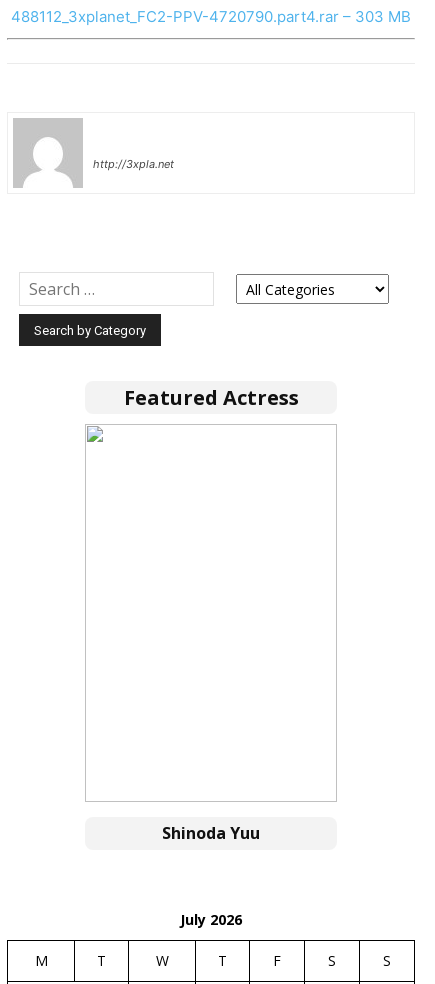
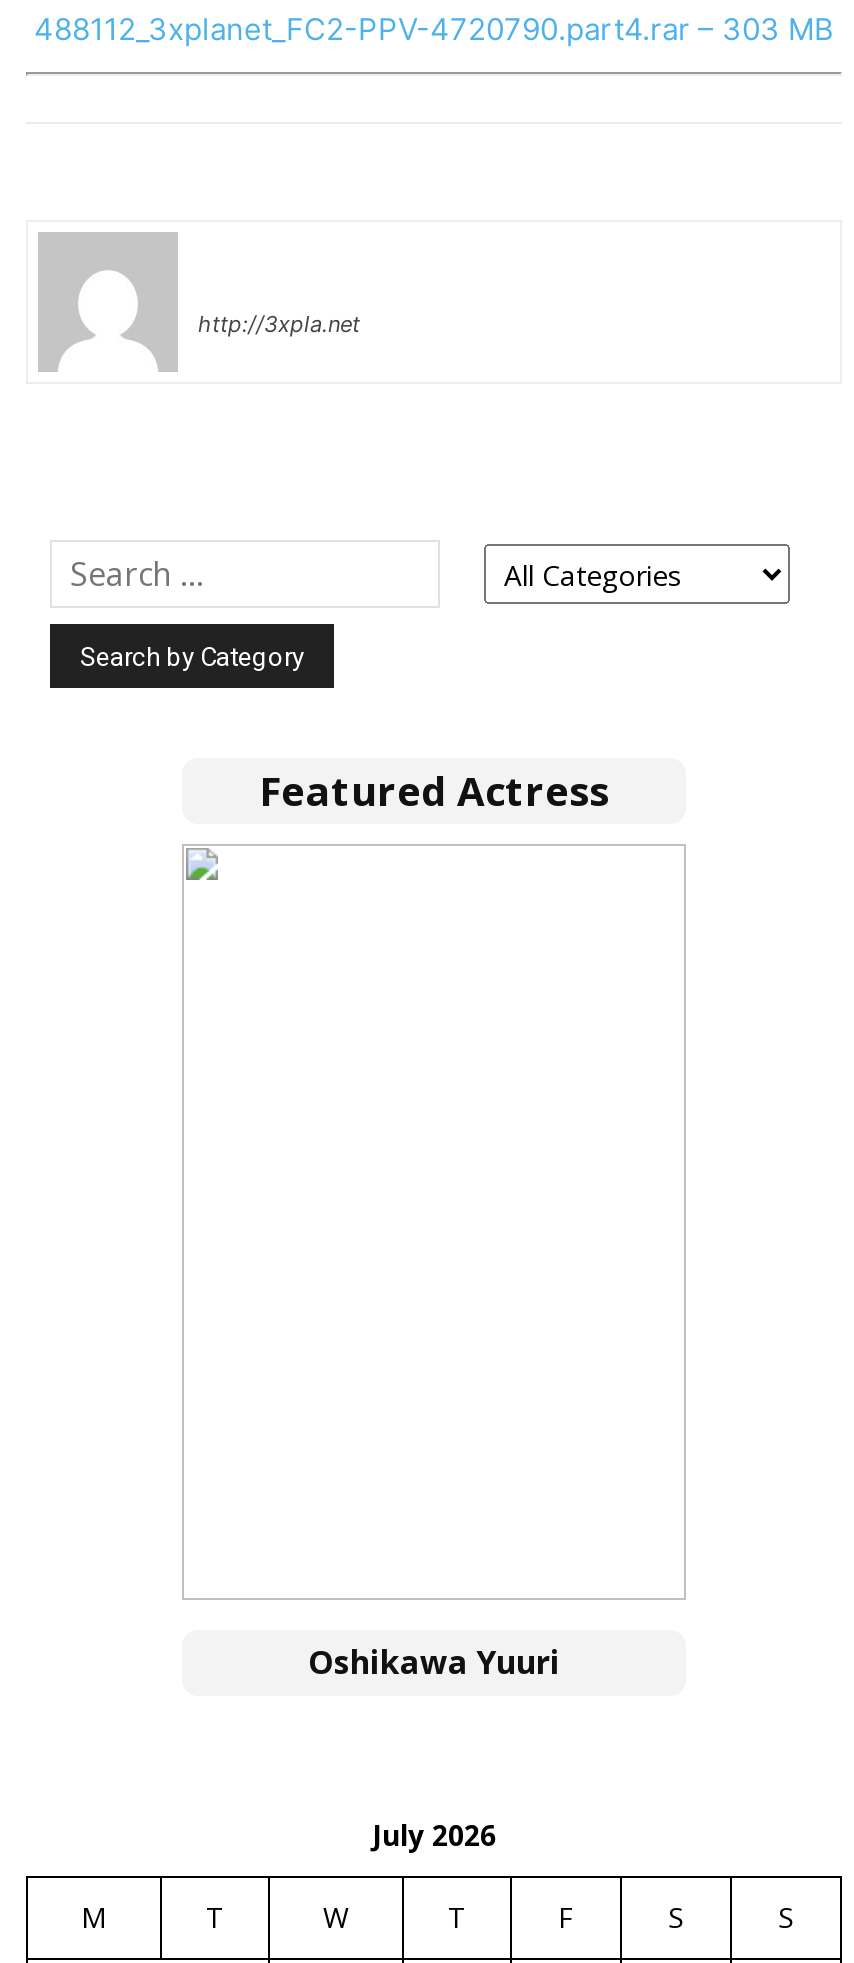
[162,822,260,844] Shinoda Yuu -> [308,1640,560,1684] Oshikawa Yuuri

